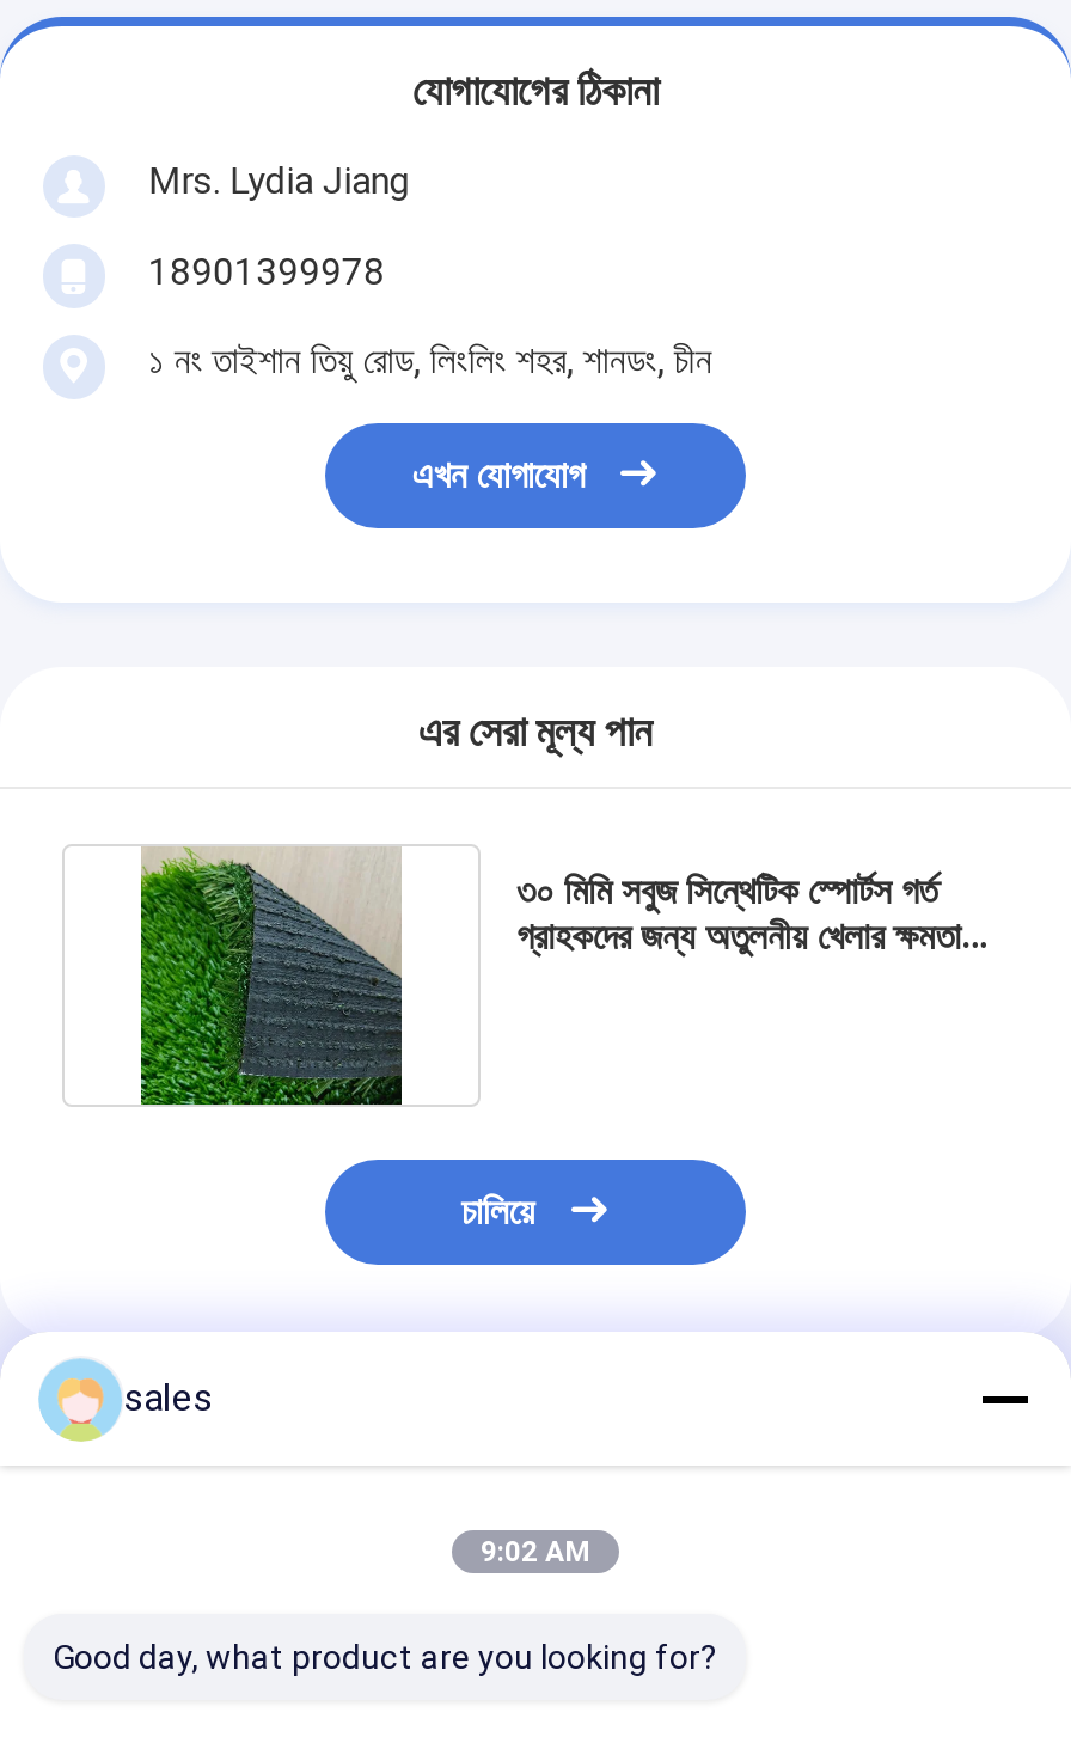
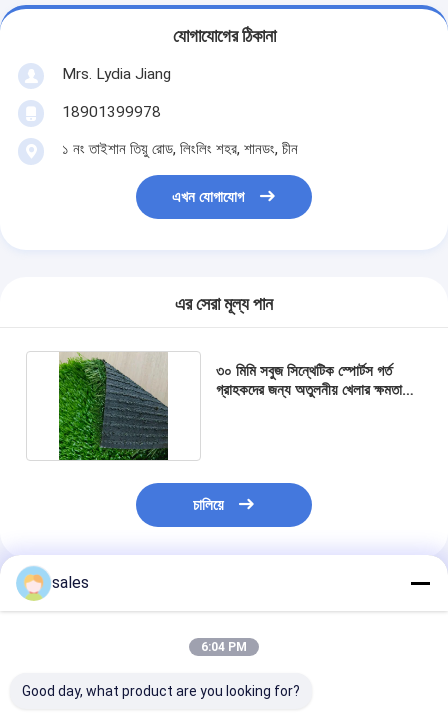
[481,1535,590,1568] 9:02 AM -> [201,640,247,654] 6:04 PM

